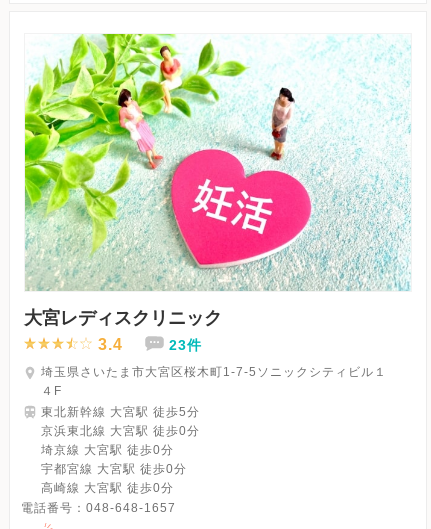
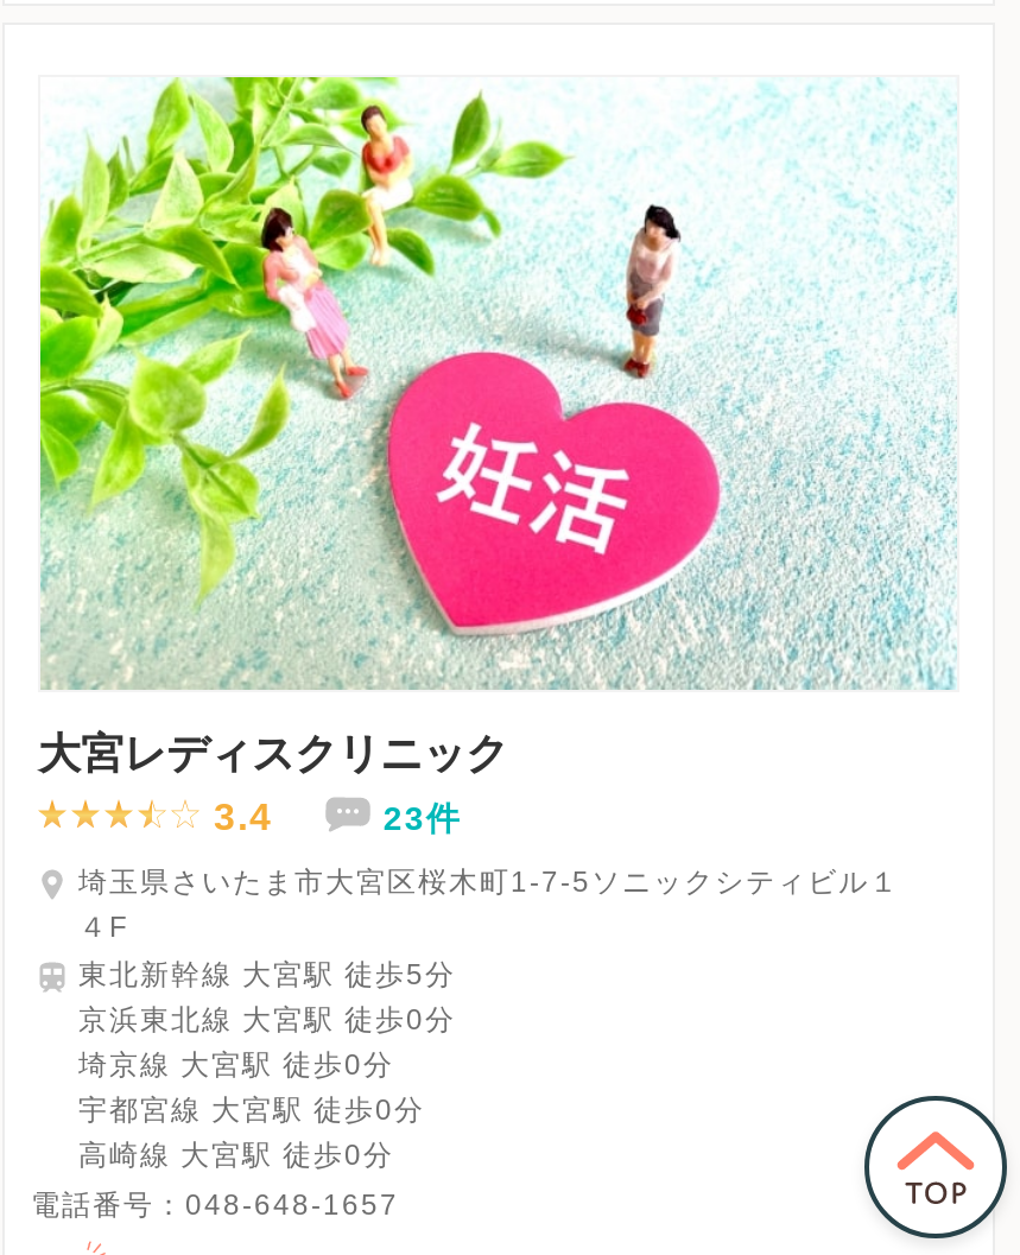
none -> [862,1094,1009,1241] [image]

